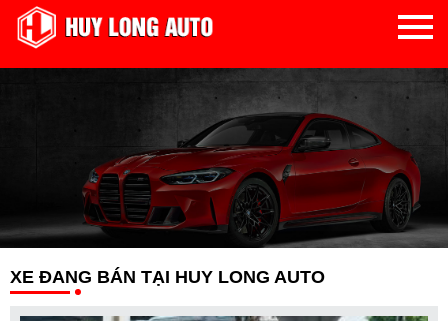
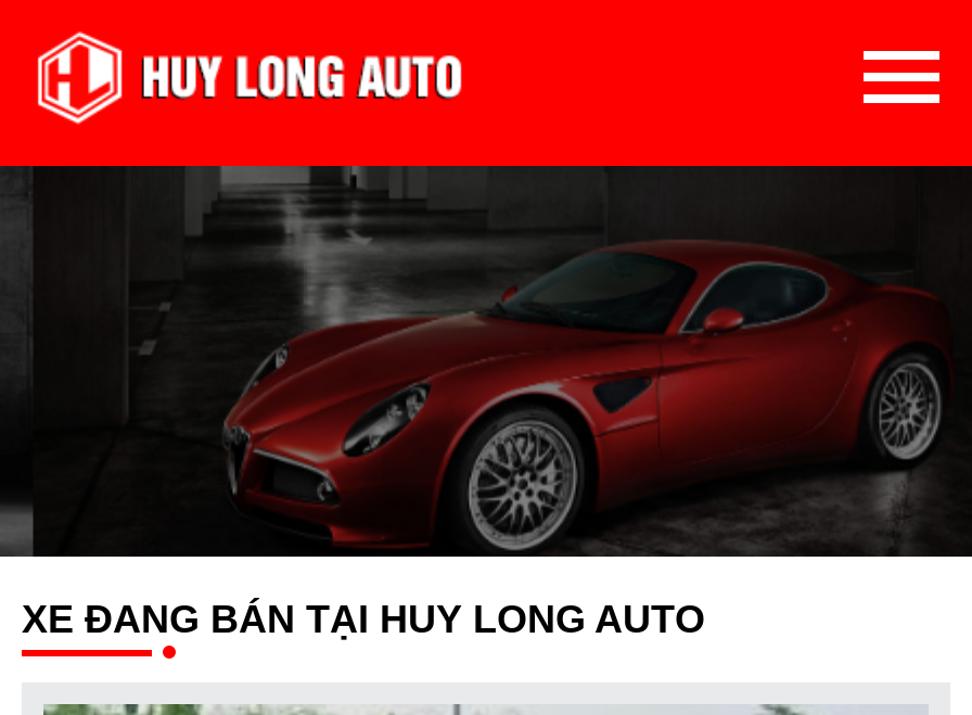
[3,68,445,248] [image] -> [7,166,965,557] [image]

